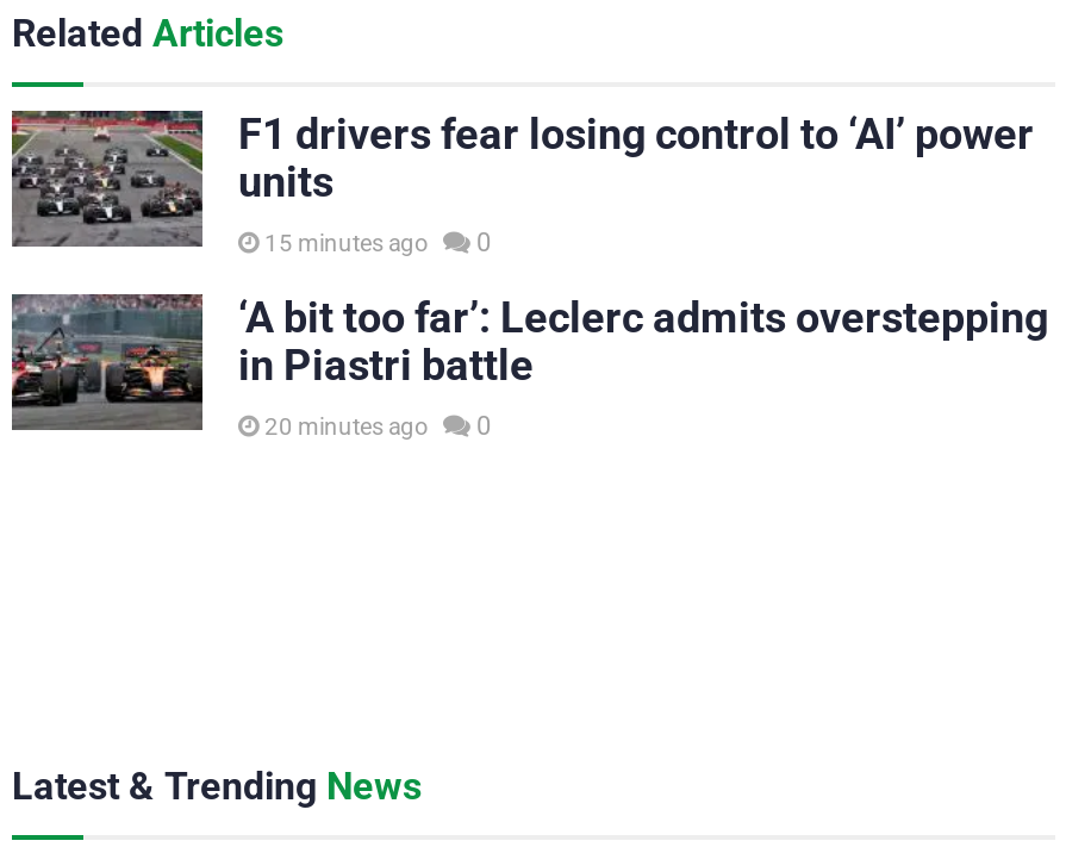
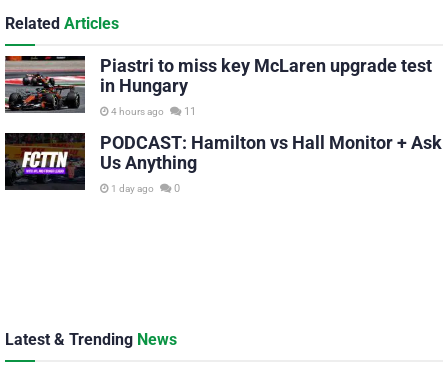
[10,108,1034,244] [image] | F1 drivers fear losing control to ‘AI’ power | units -> [4,55,432,112] [image] | Piastri to miss key McLaren upgrade test | in Hungary
[260,227,491,258] 15 minutes ago | 0 -> [109,105,196,118] 4 hours ago | 11
[10,291,1048,430] [image] | ‘A bit too far’: Leclerc admits overstepping | in Piastri battle -> [4,132,442,189] [image] | PODCAST: Hamilton vs Hall Monitor + Ask | Us Anything
[260,411,491,441] 20 minutes ago 0 -> [109,182,180,195] 1 day ago 0

